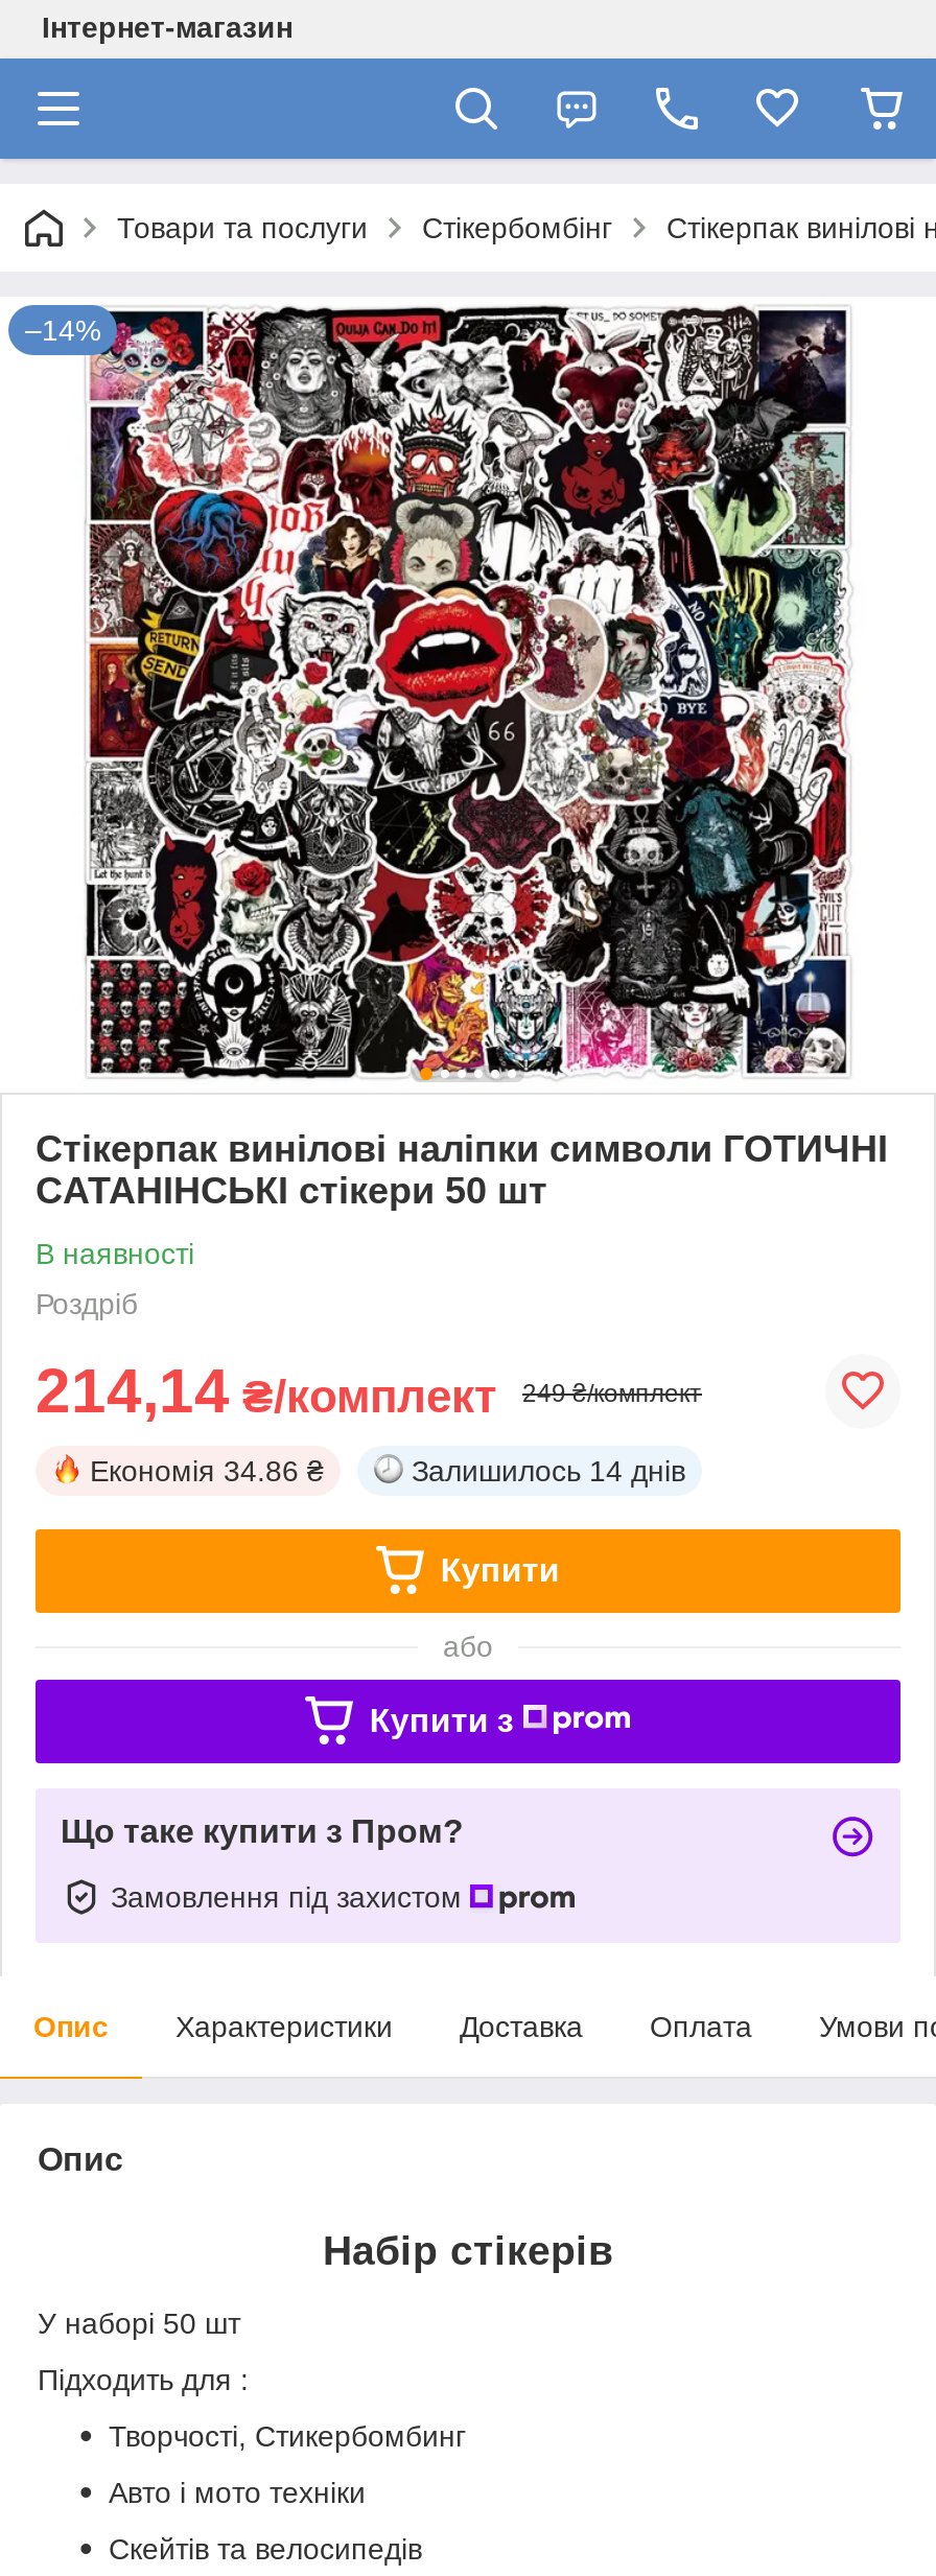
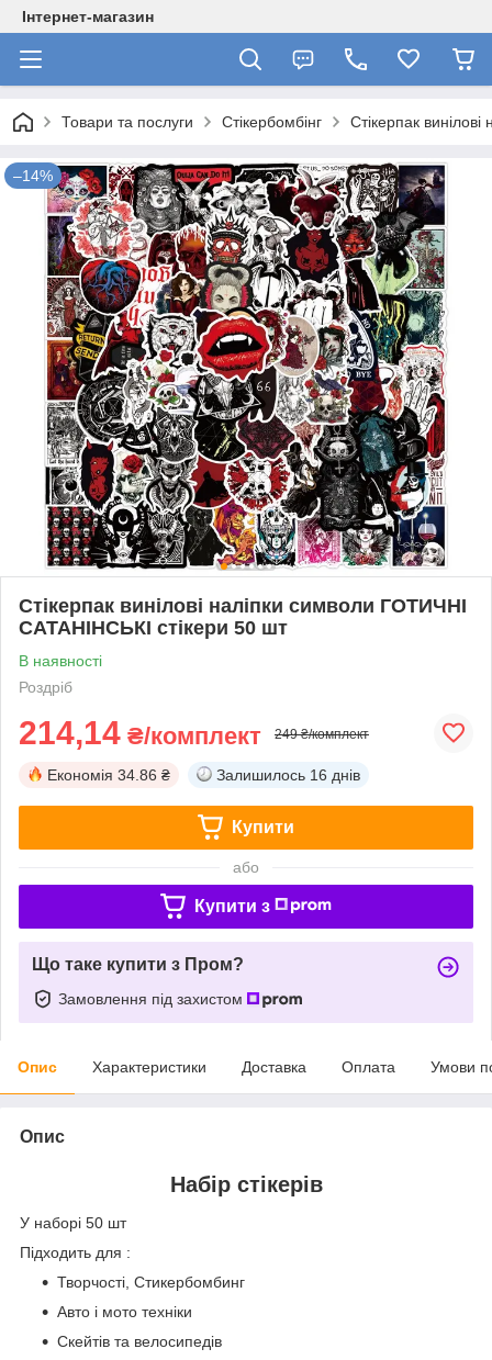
[412,1454,685,1487] Залишилось 14 днів -> [216,766,360,784] Залишилось 16 днів

